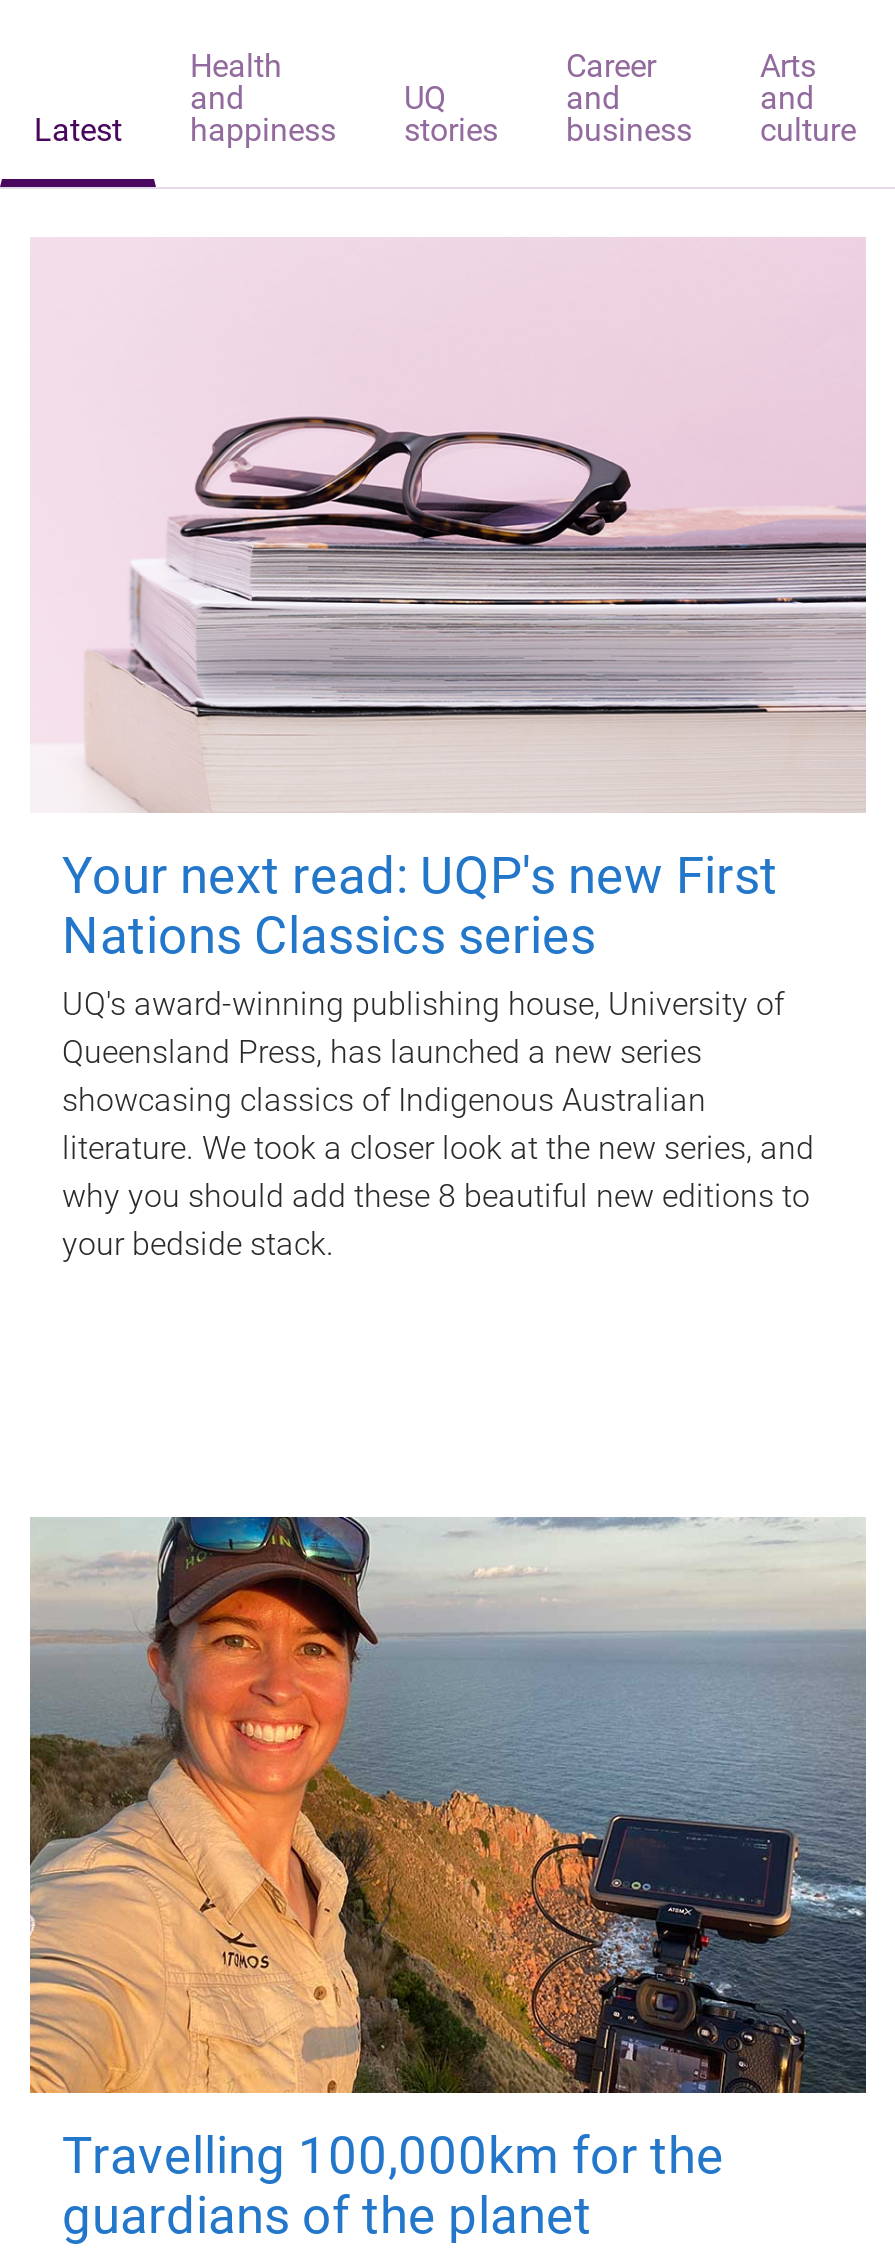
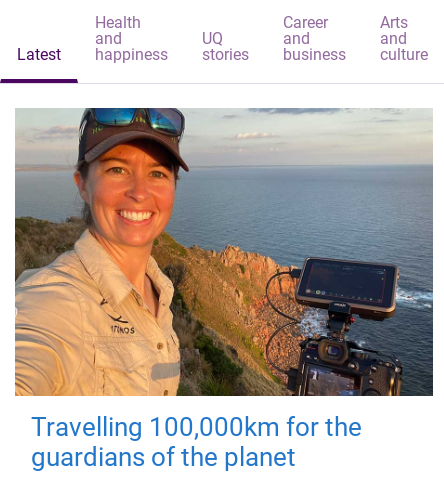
[32,239,866,1263] [image] | Your next read: UQP's new First | Nations Classics series | UQ's award-winning publishing house, University of | Queensland Press, has launched a new series | showcasing classics of Indigenous Australian | literature. We took a closer look at the new series, and | why you should add these 8 beautiful new editions to | your bedside stack. -> none

